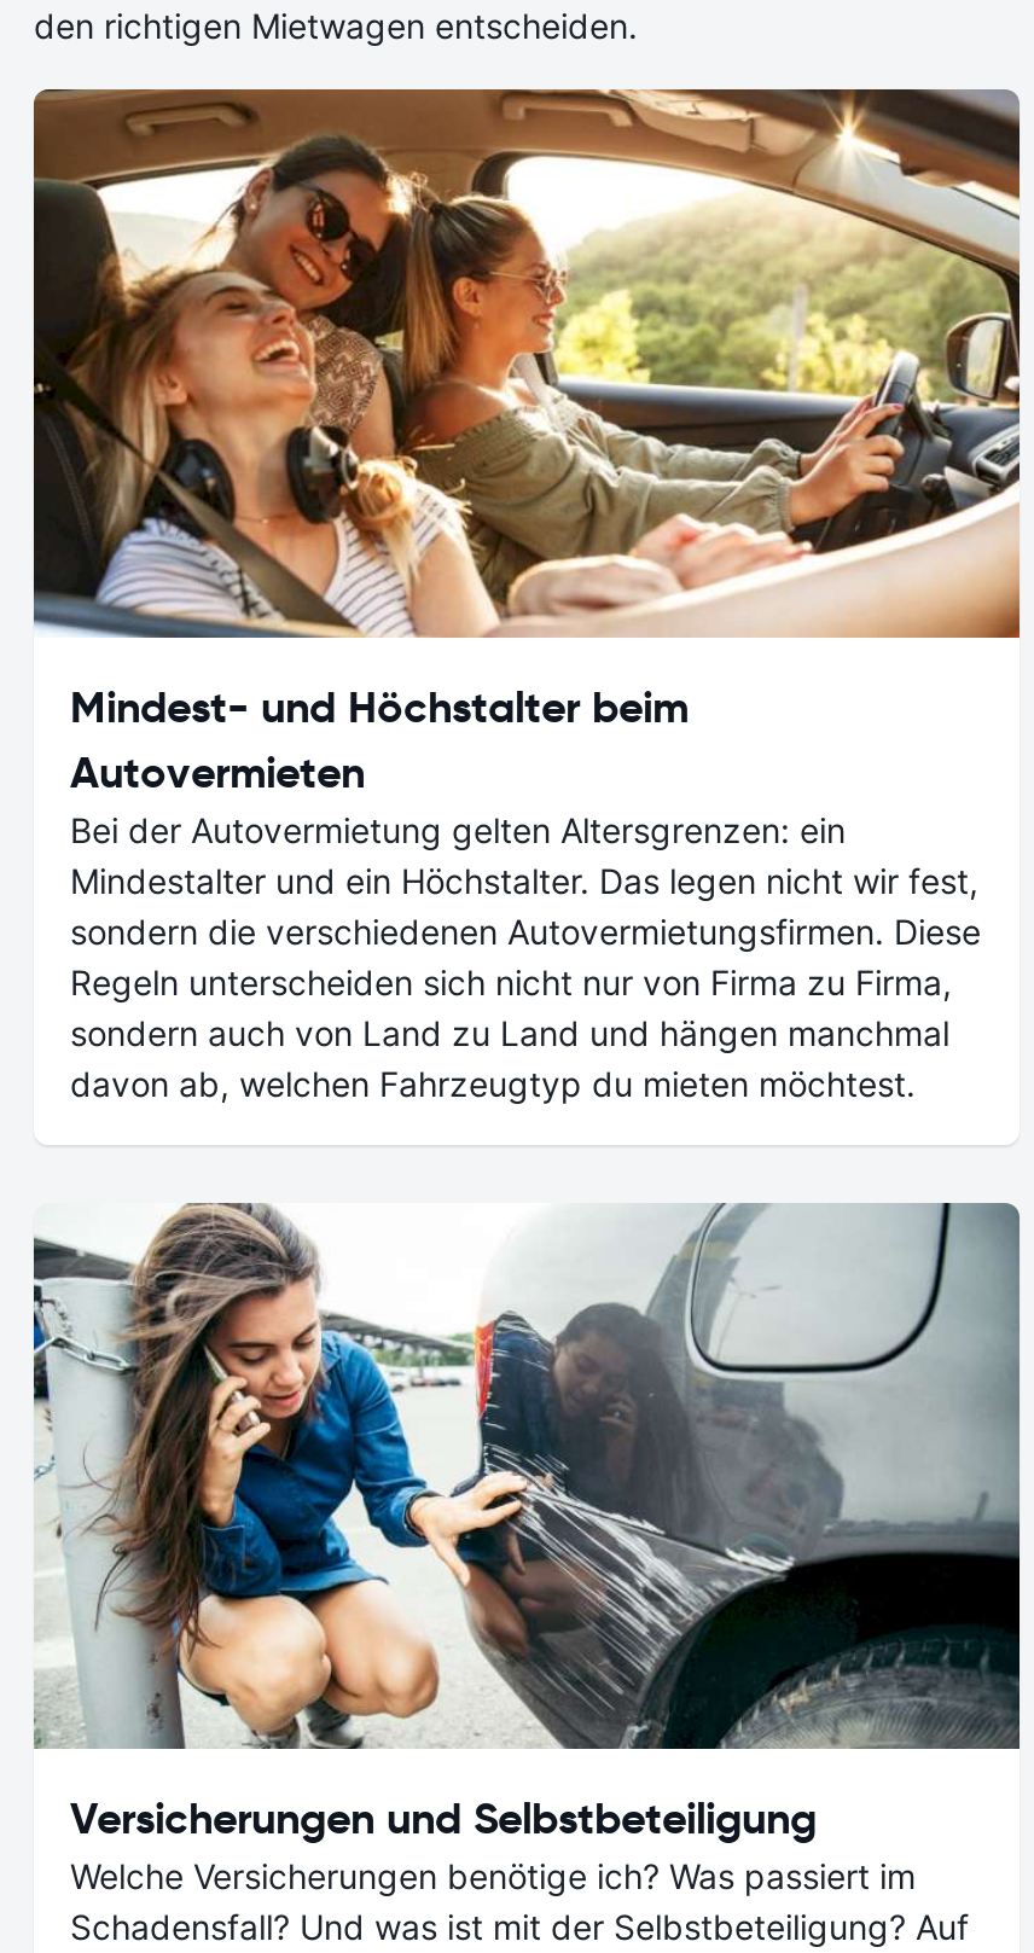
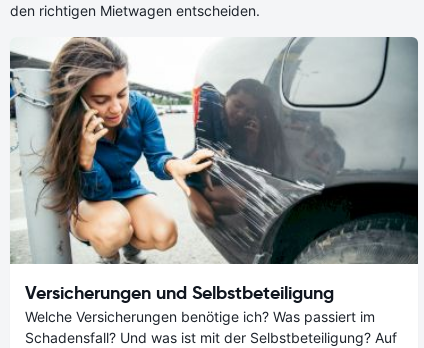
[31,87,1022,1103] [image] | Mindest- und Höchstalter beim | Autovermieten | Bei der Autovermietung gelten Altersgrenzen: ein | Mindestalter und ein Höchstalter. Das legen nicht wir fest, | sondern die verschiedenen Autovermietungsfirmen. Diese | Regeln unterscheiden sich nicht nur von Firma zu Firma, | sondern auch von Land zu Land und hängen manchmal | davon ab, welchen Fahrzeugtyp du mieten möchtest. -> none

